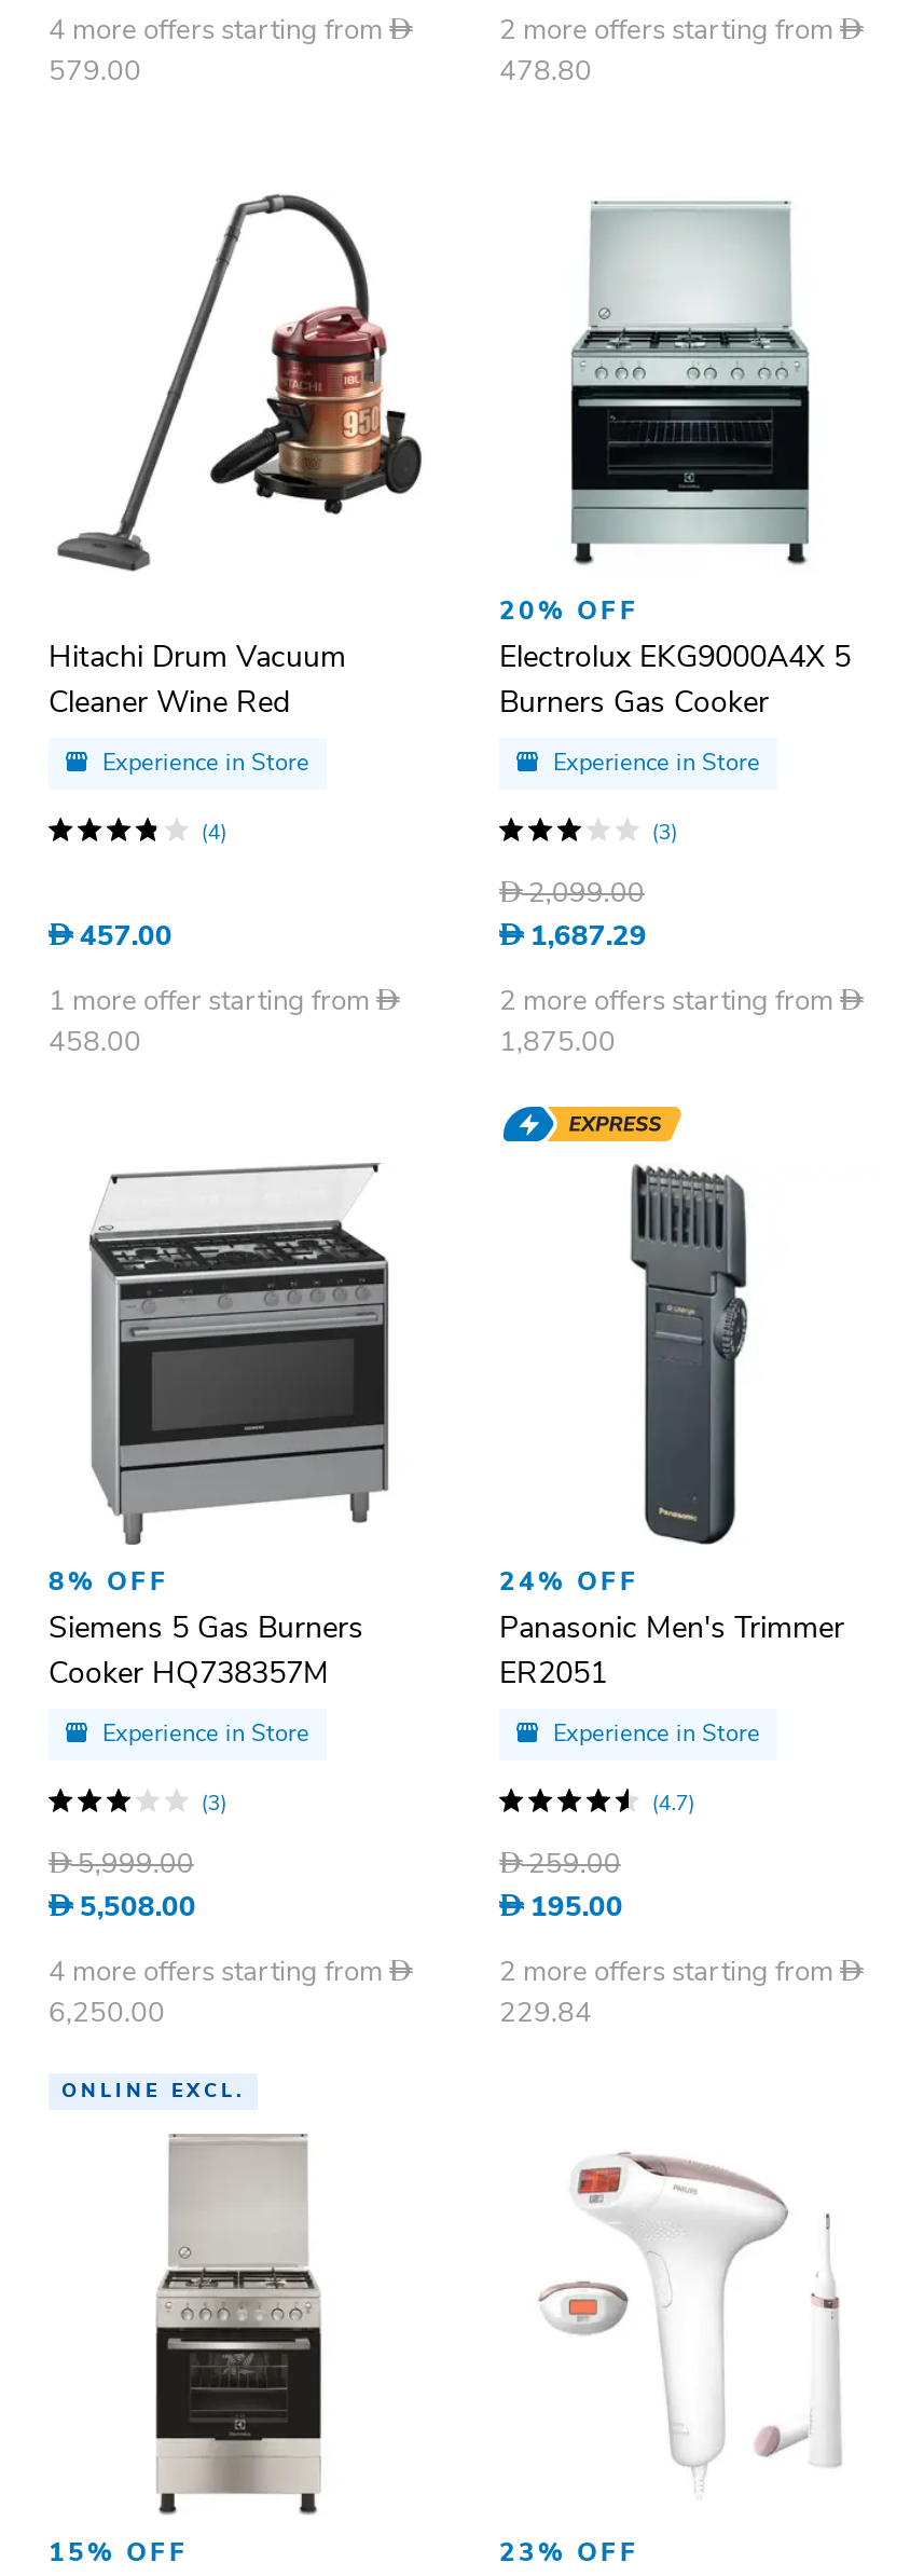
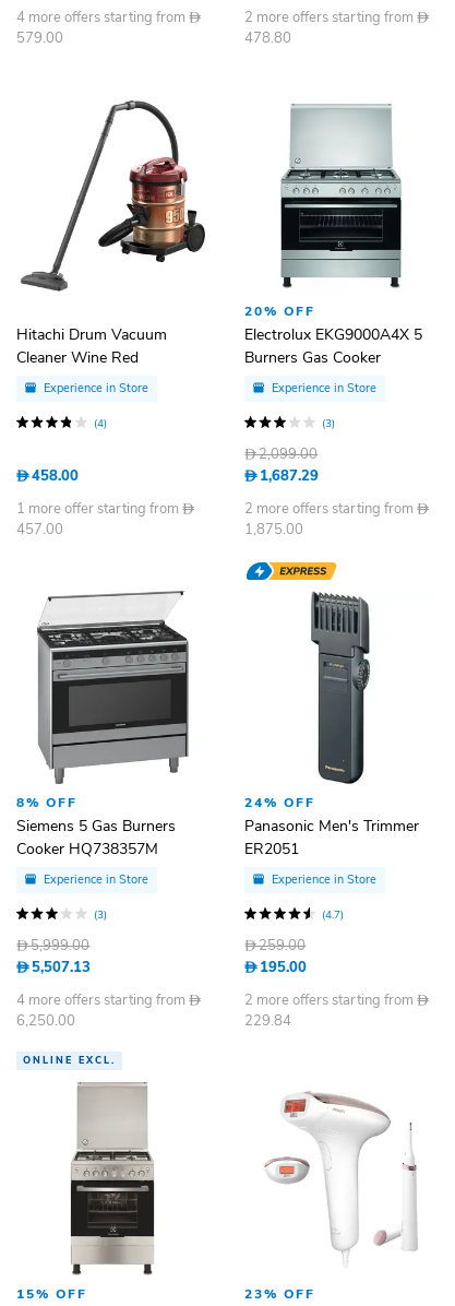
[49,917,172,956] D 457.00 -> [16,466,79,486] D 458.00
[49,1023,141,1061] 458.00 -> [16,520,63,539] 457.00
[49,1888,196,1927] D 5,508.00 -> [16,958,91,977] D 5,507.13

